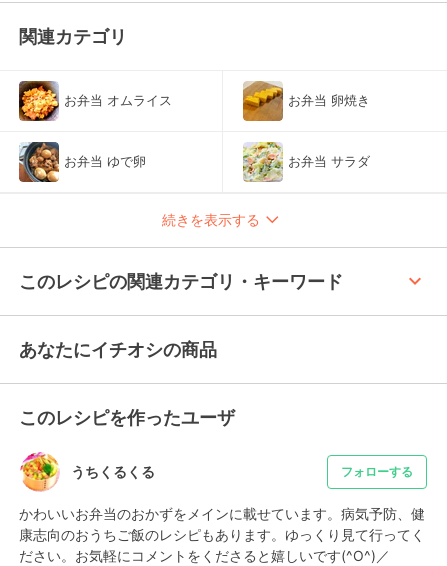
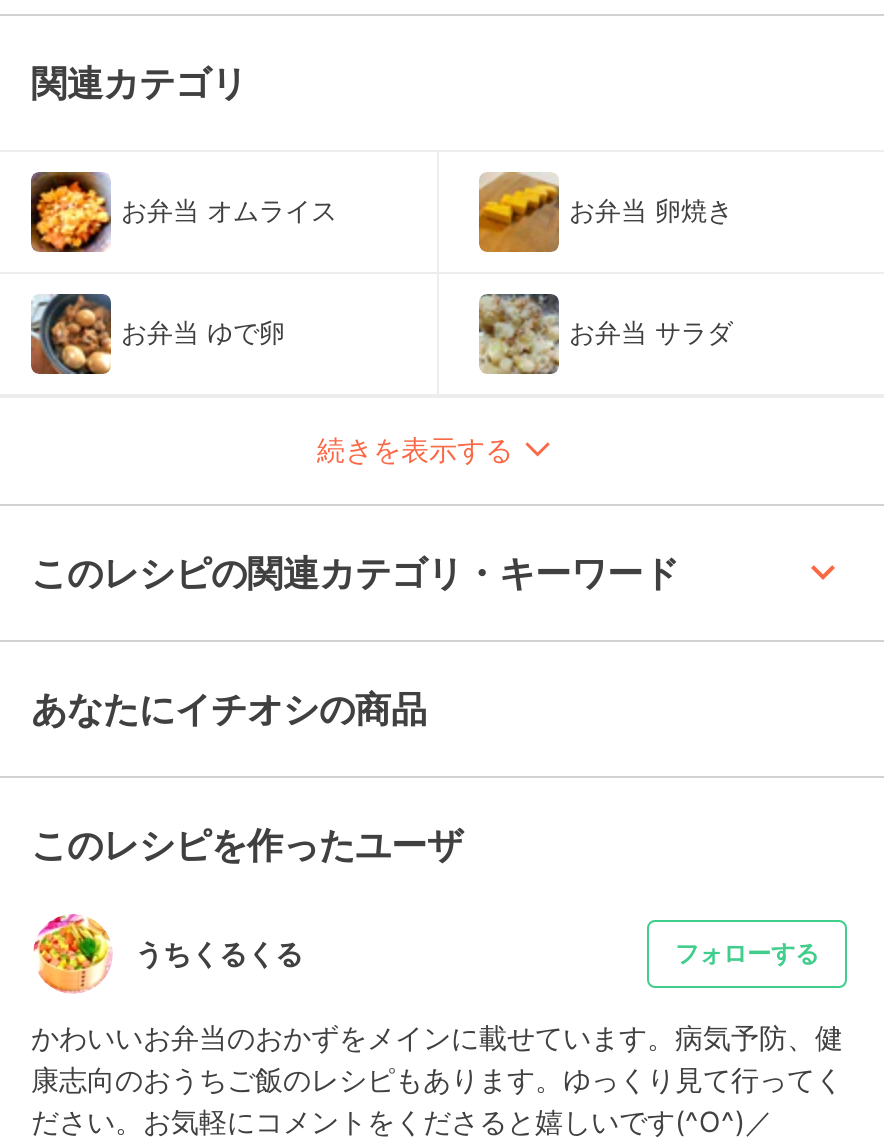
[242,141,283,182] [image] -> [479,292,561,374] [image]

